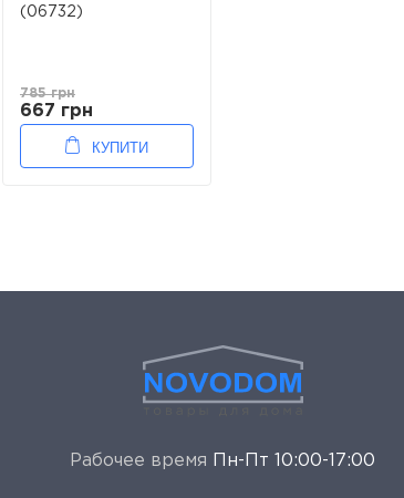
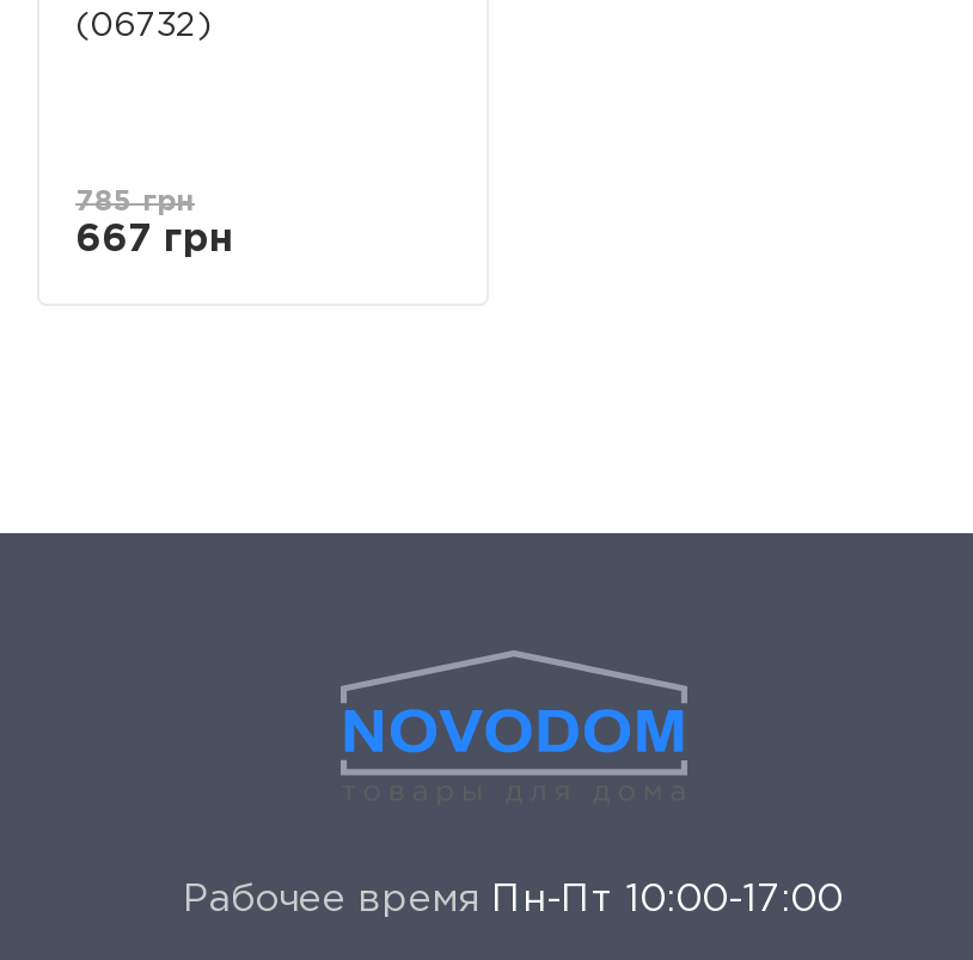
[92,139,148,156] КУПИТИ -> none

